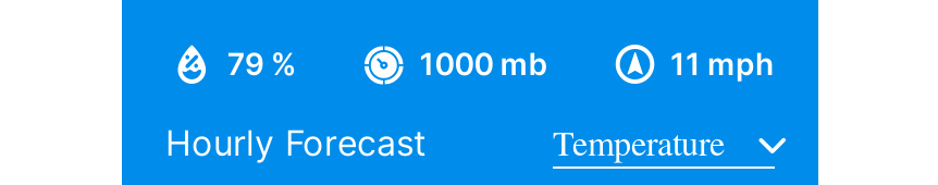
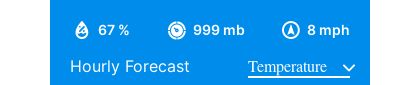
[227,45,297,82] 79 % -> [98,21,130,38] 67 %
[419,45,548,82] 1000 mb -> [193,21,245,38] 999 mb
[670,45,775,82] 11 mph -> [307,21,350,38] 8 mph

